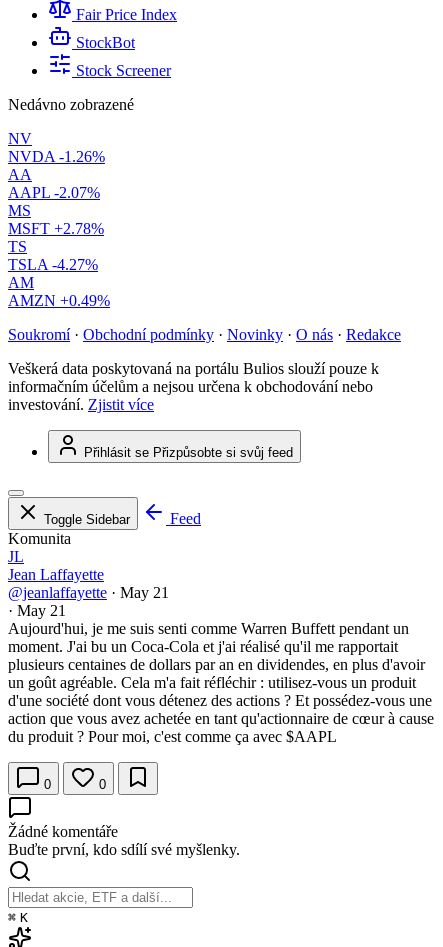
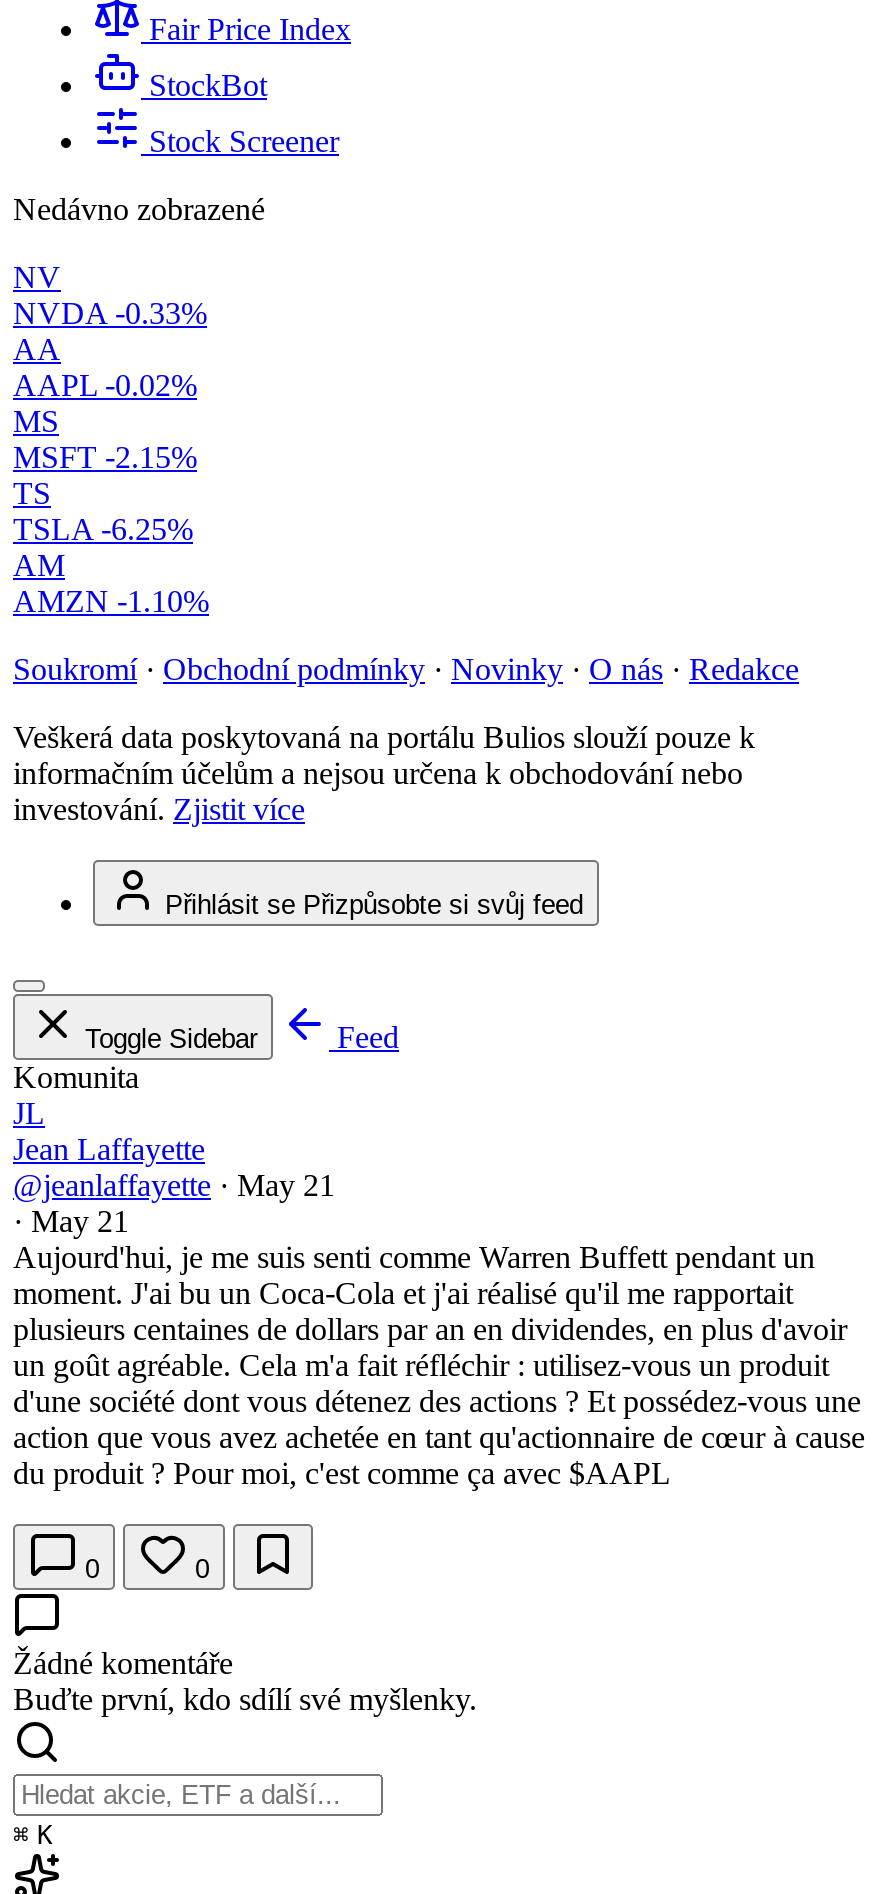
[8,148,105,165] NVDA -1.26% -> [13,296,207,330] NVDA -0.33%
[8,184,100,201] AAPL -2.07% -> [13,368,197,402] AAPL -0.02%
[8,220,104,237] MSFT +2.78% -> [13,440,197,474] MSFT -2.15%
[8,256,98,273] TSLA -4.27% -> [13,512,193,546] TSLA -6.25%
[8,292,110,309] AMZN +0.49% -> [13,584,209,618] AMZN -1.10%

